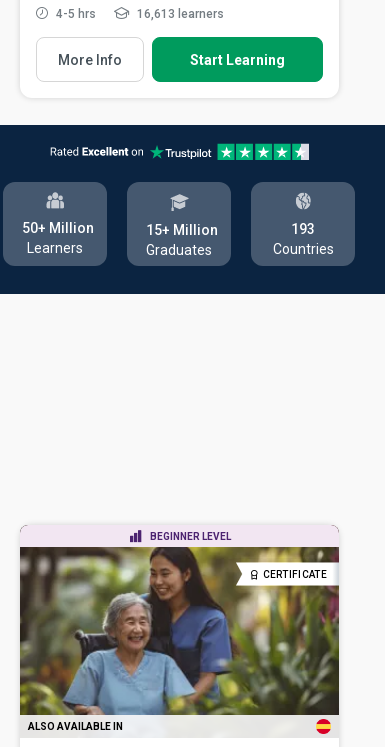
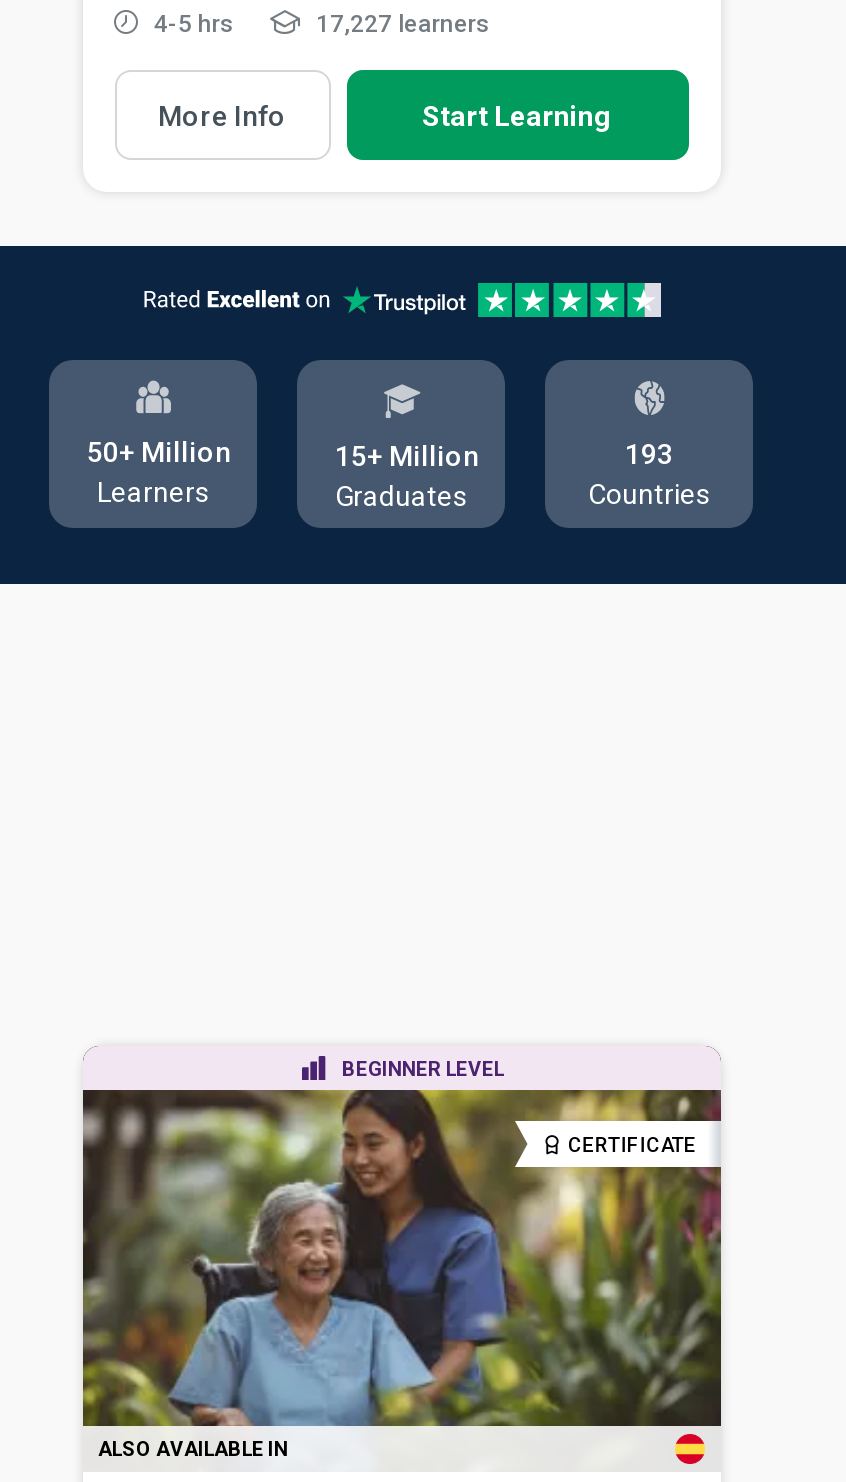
[133,7,223,21] 16,613 learners -> [310,10,490,38] 17,227 learners

